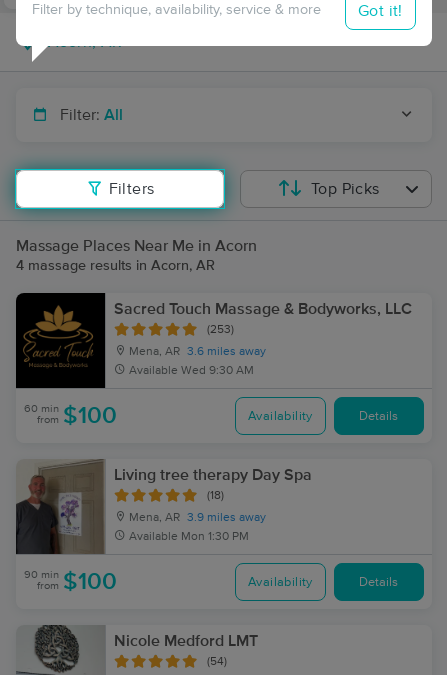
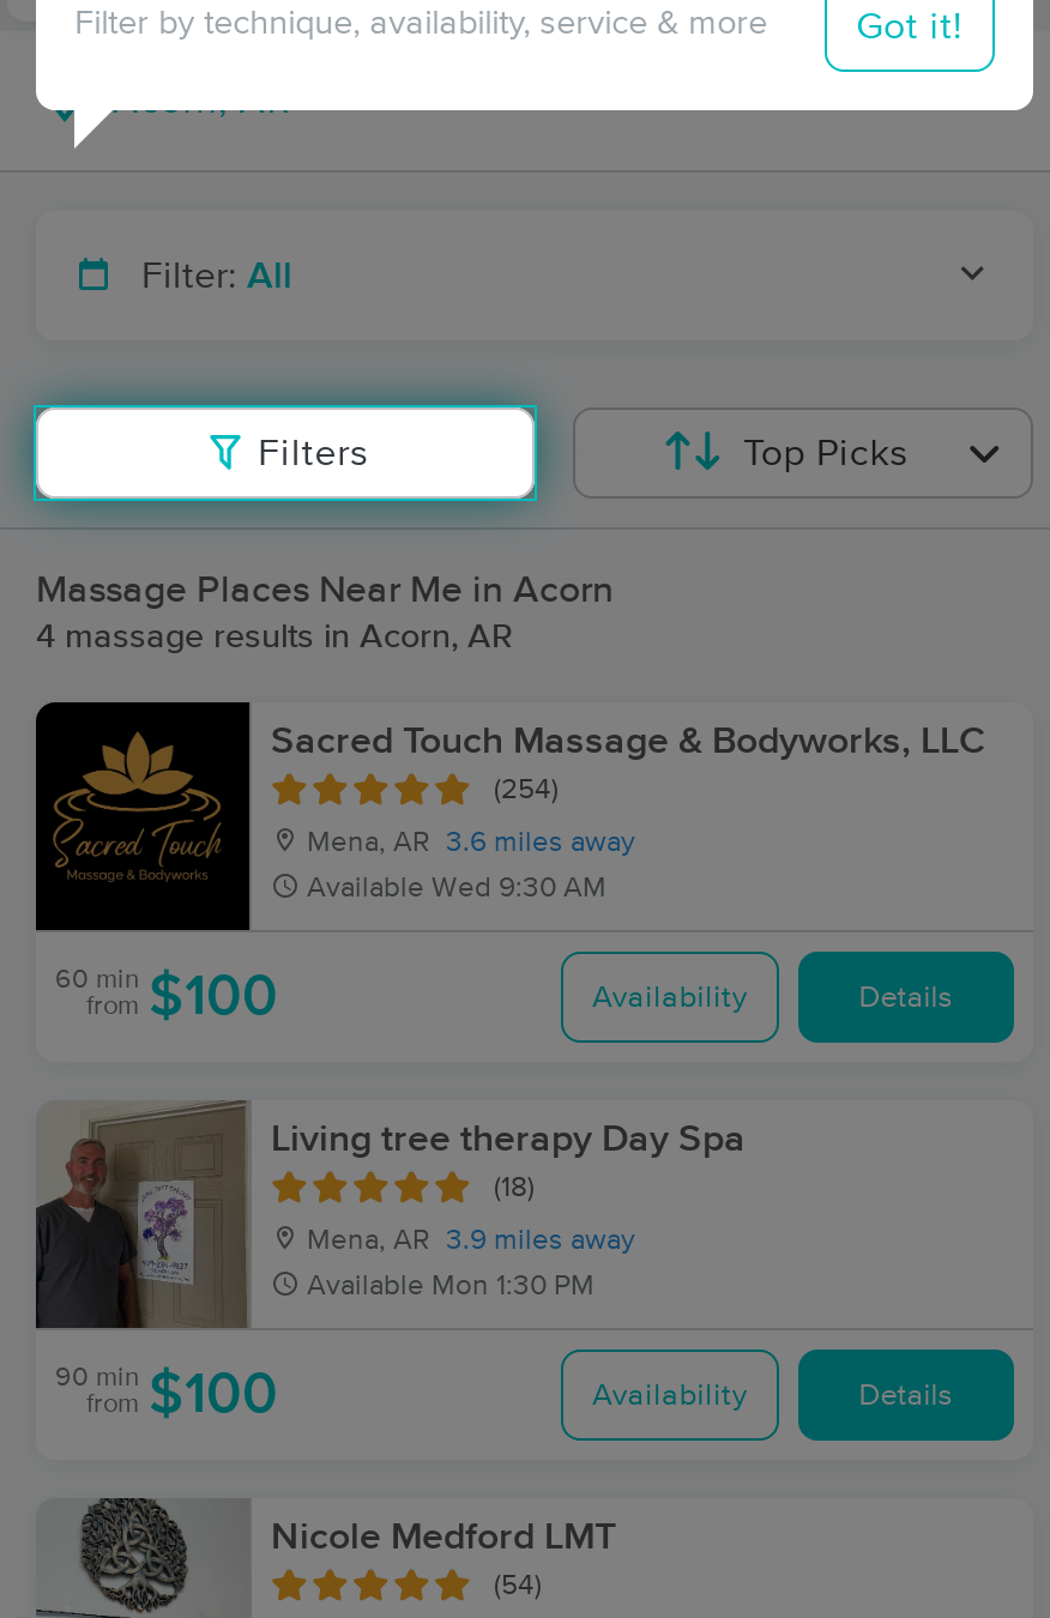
[207,324,234,335] (253) -> [494,777,559,803] (254)

